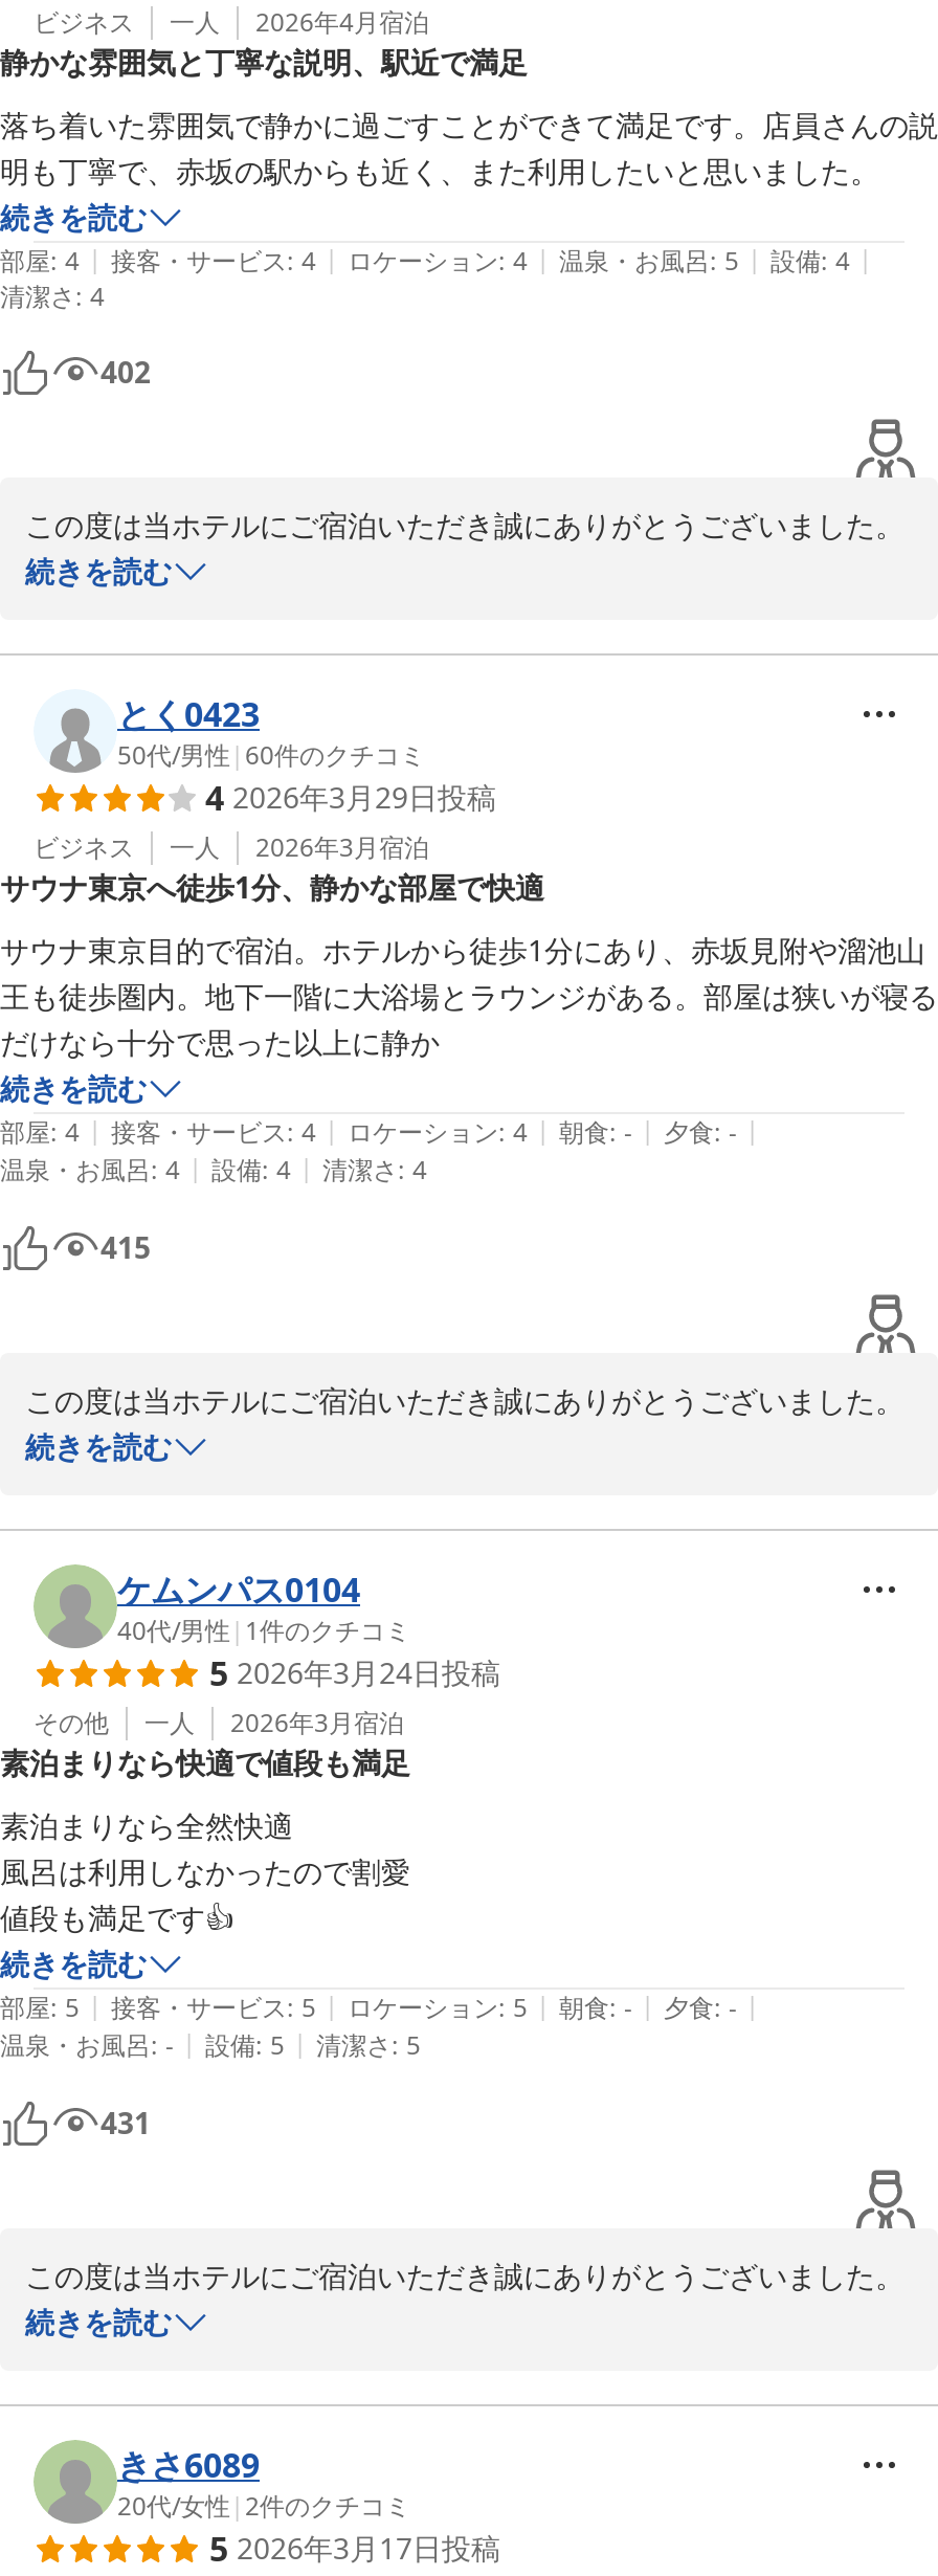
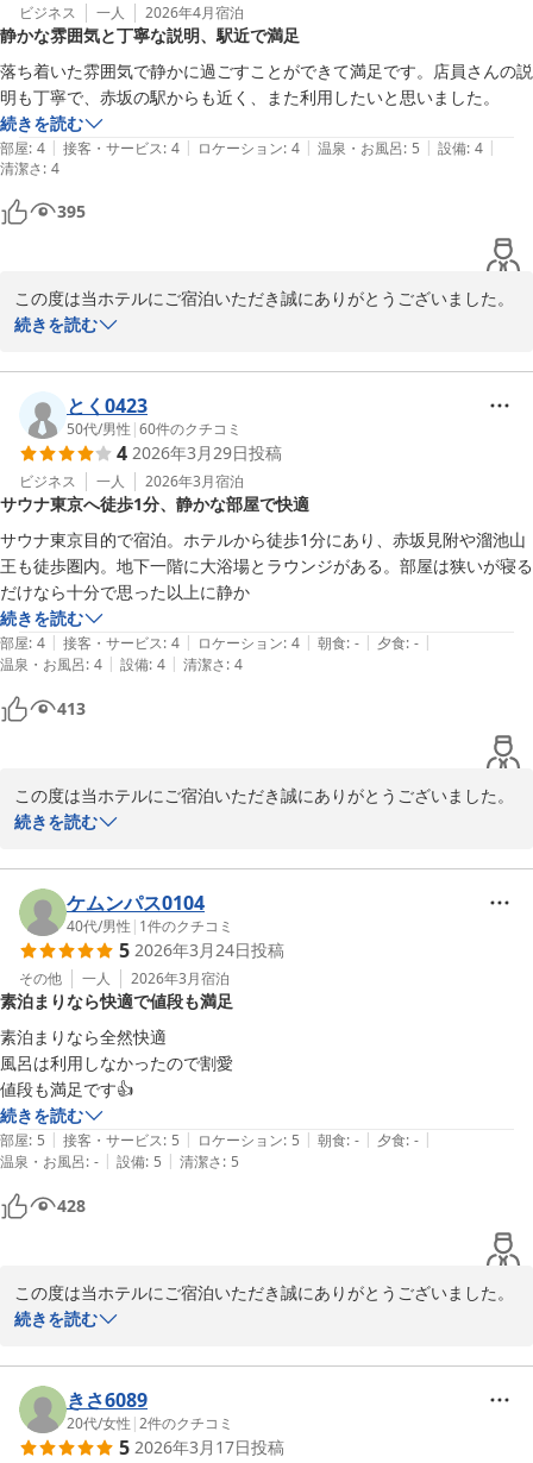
[100,352,151,392] 402 -> [57,200,86,222] 395
[100,1227,151,1267] 415 -> [57,697,86,720] 413
[100,2103,151,2142] 431 -> [57,1194,86,1217] 428

